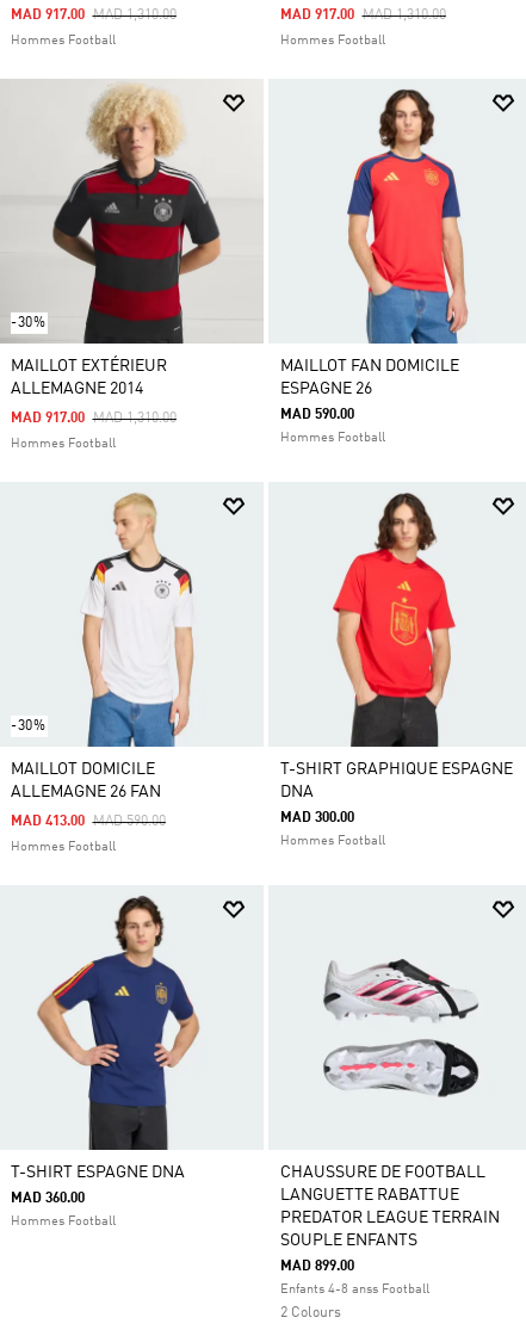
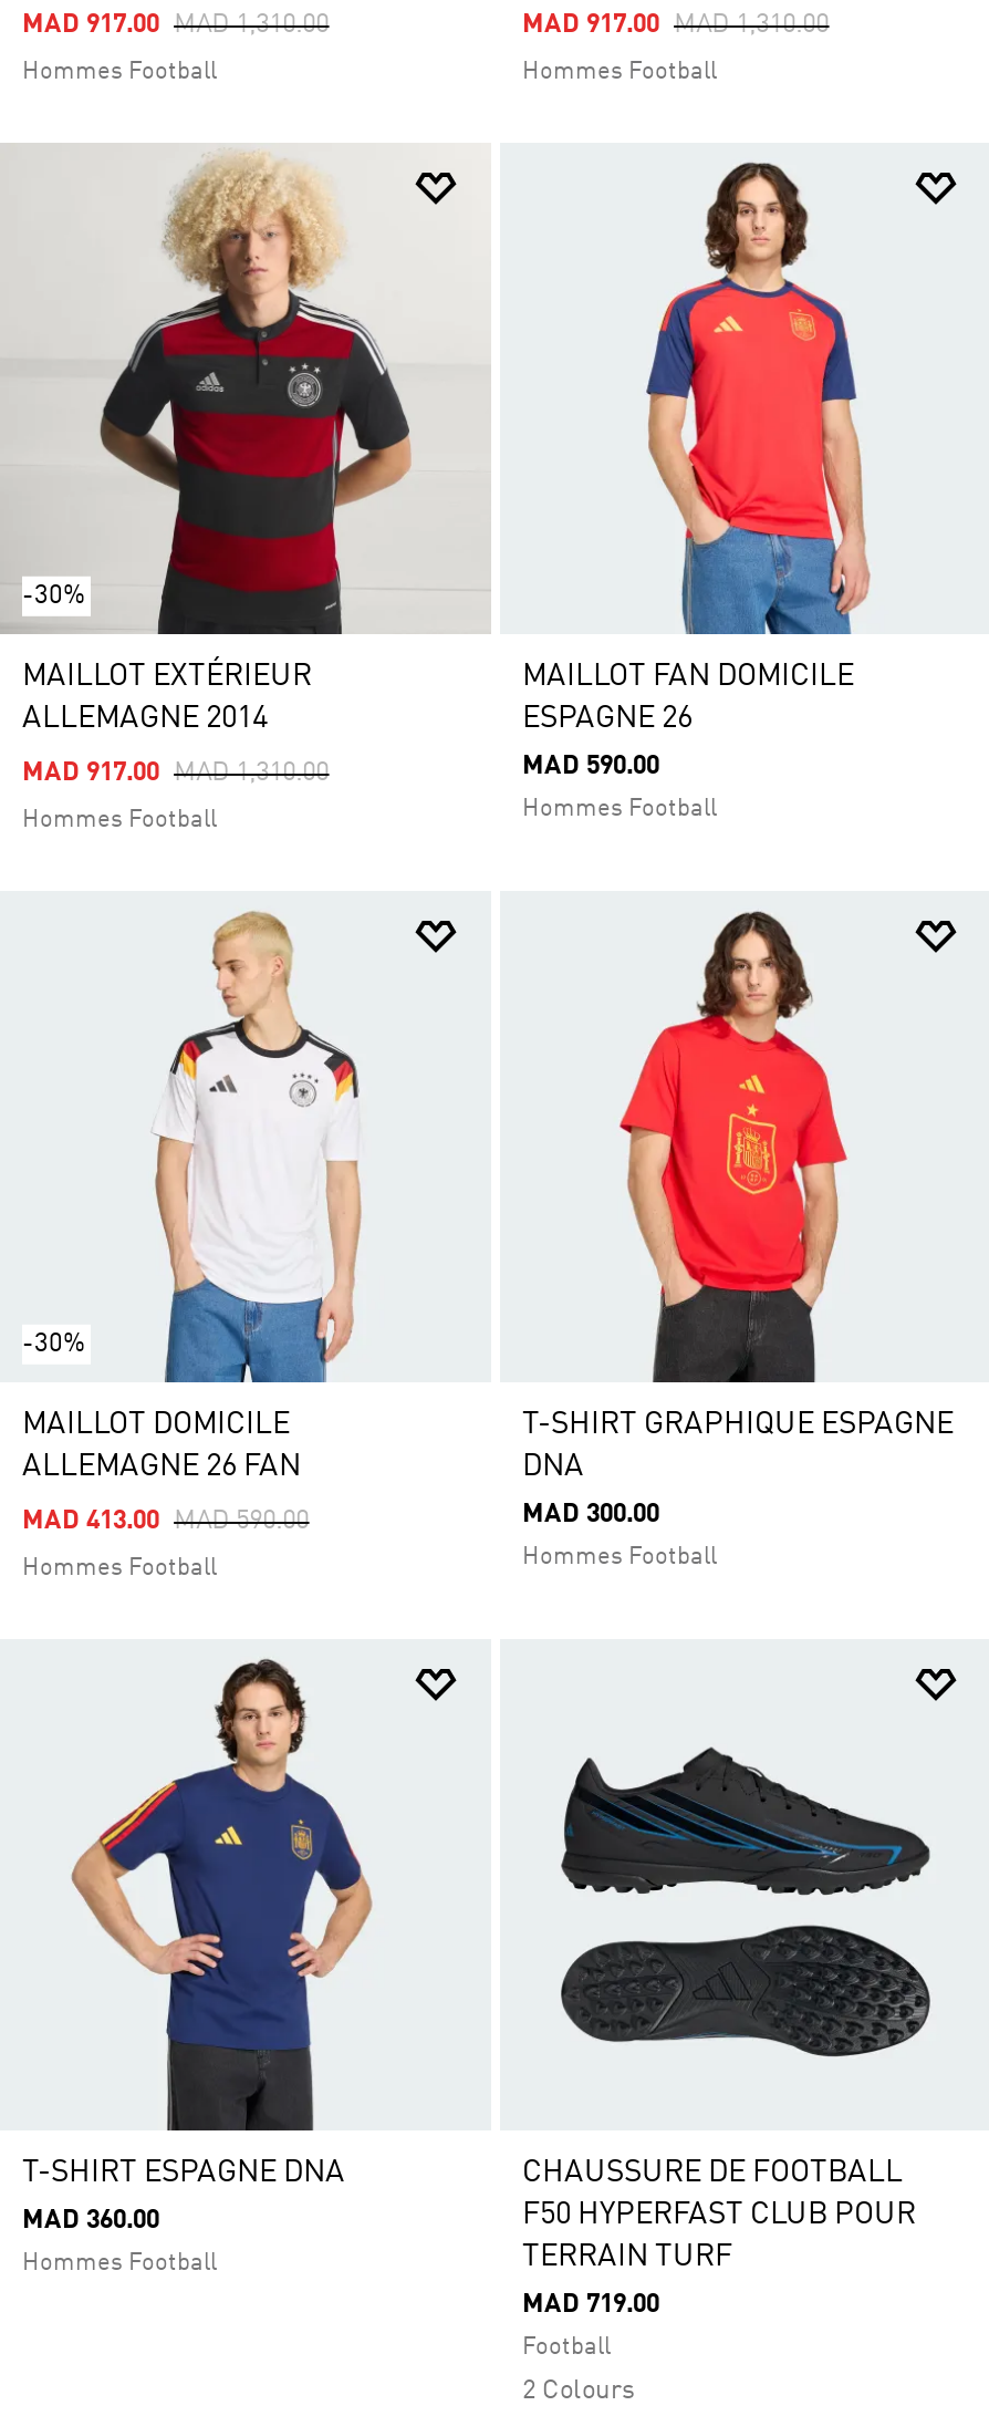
[302,944,500,1022] [image] -> [560,1745,931,1898] [image]
[302,1040,500,1111] [image] -> [560,1925,931,2060] [image]
[280,1187,500,1249] LANGUETTE RABATTUE | PREDATOR LEAGUE TERRAIN | SOUPLE ENFANTS -> [522,2199,916,2272] F50 HYPERFAST CLUB POUR | TERRAIN TURF
[280,1260,354,1274] MAD 899.00 -> [522,2292,659,2319] MAD 719.00
[280,1283,429,1297] Enfants 4-8 anss Football -> [522,2336,611,2361] Football

